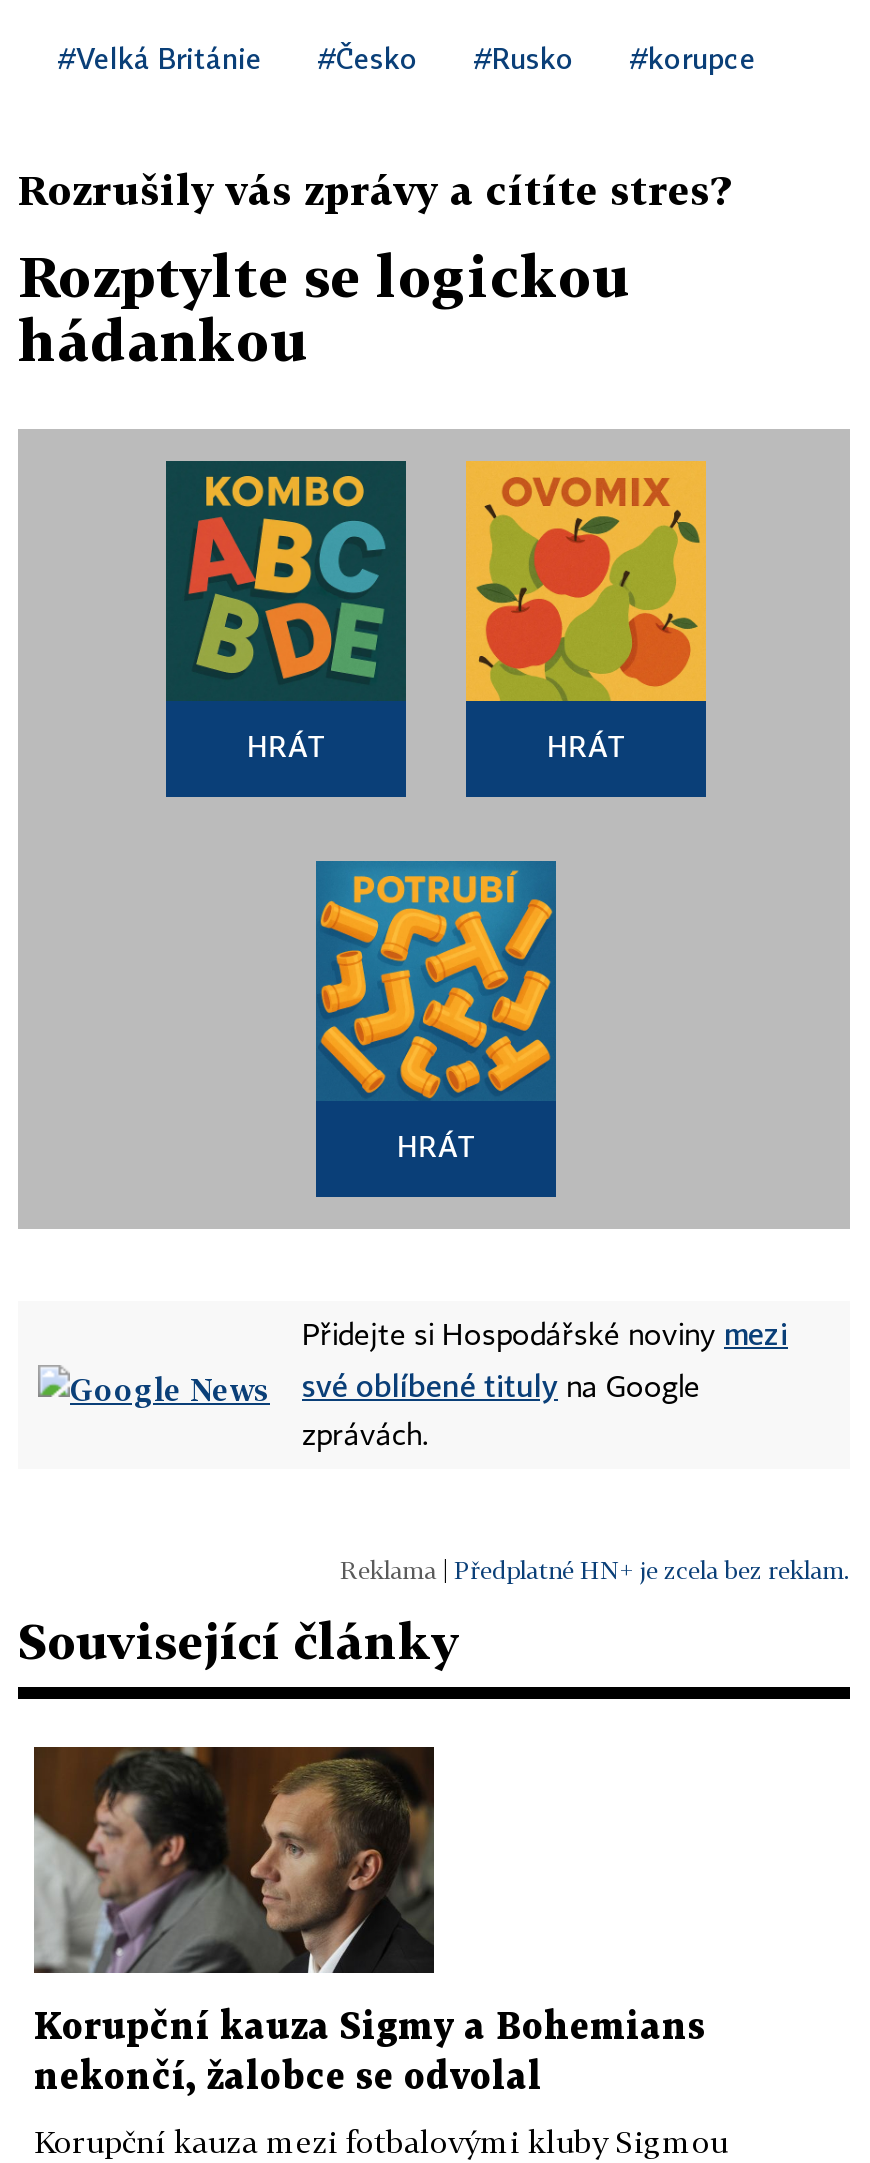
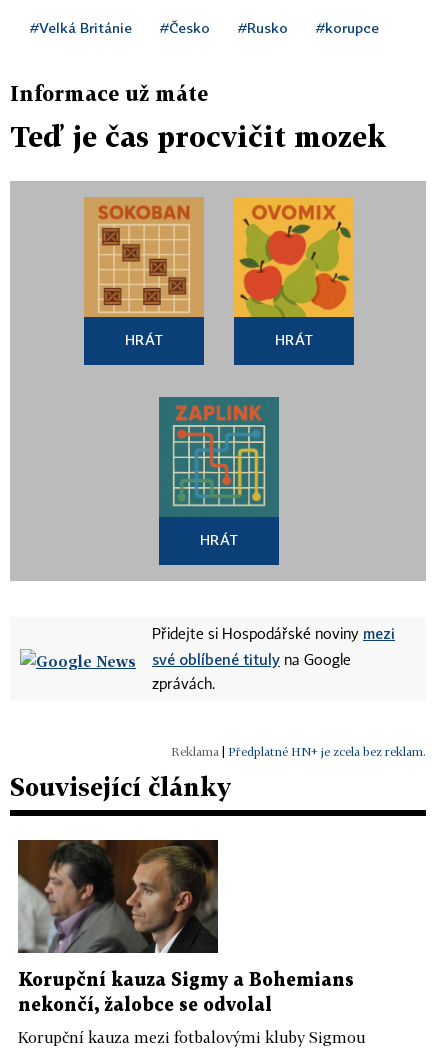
[18,165,730,213] Rozrušily vás zprávy a cítíte stres? -> [10,81,208,105] Informace už máte
[18,243,632,373] Rozptylte se logickou | hádankou -> [10,120,386,153] Teď je čas procvičit mozek
[164,459,408,701] [image] -> [84,197,204,318] [image]
[318,861,552,1099] [image] -> [161,397,277,515] [image]

